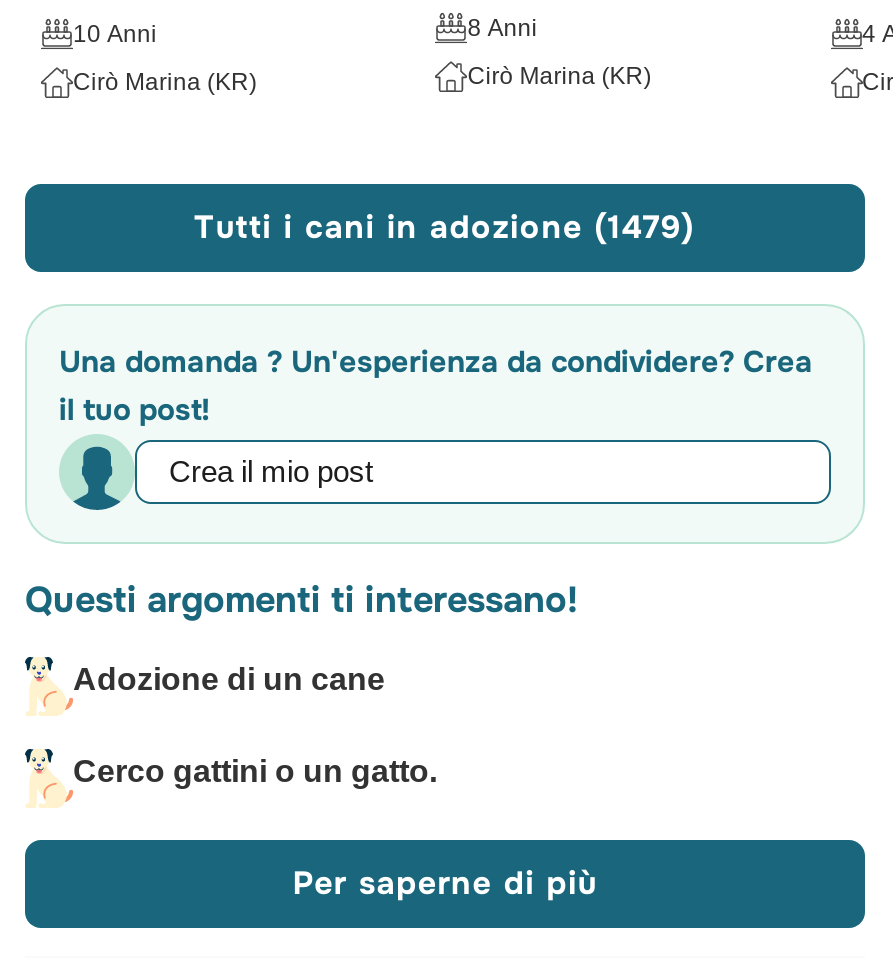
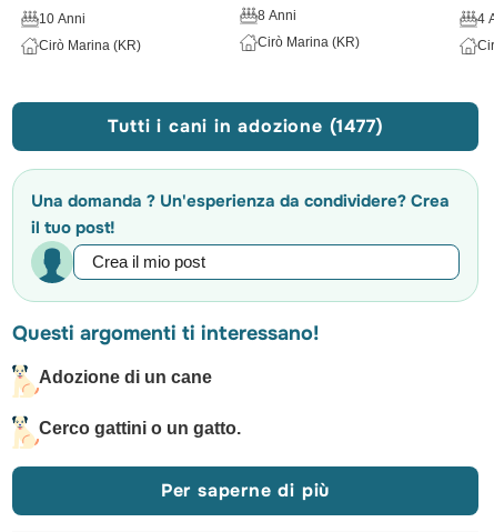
[194,205,696,247] Tutti i cani in adozione (1479) -> [107,114,383,137] Tutti i cani in adozione (1477)

